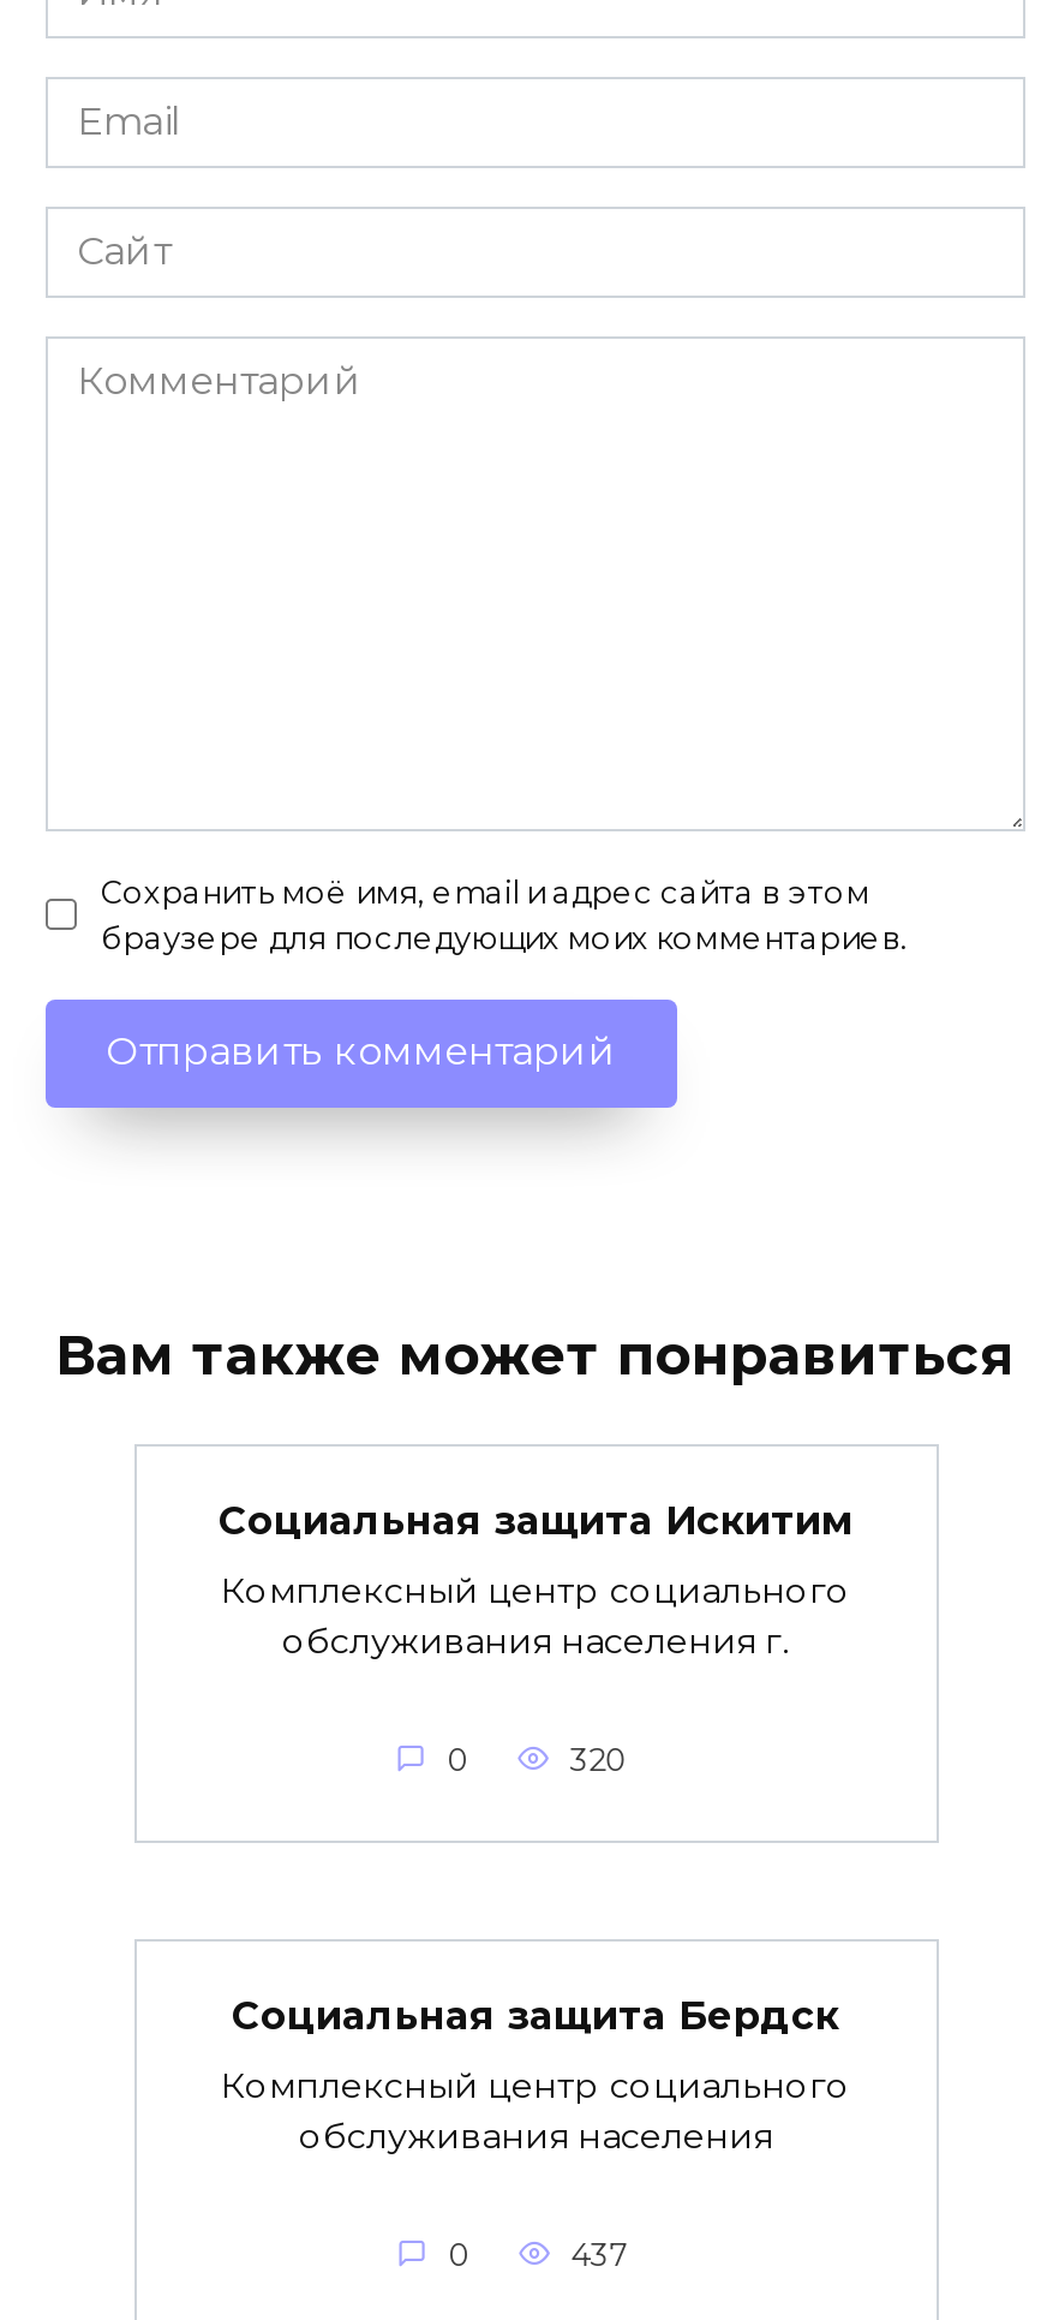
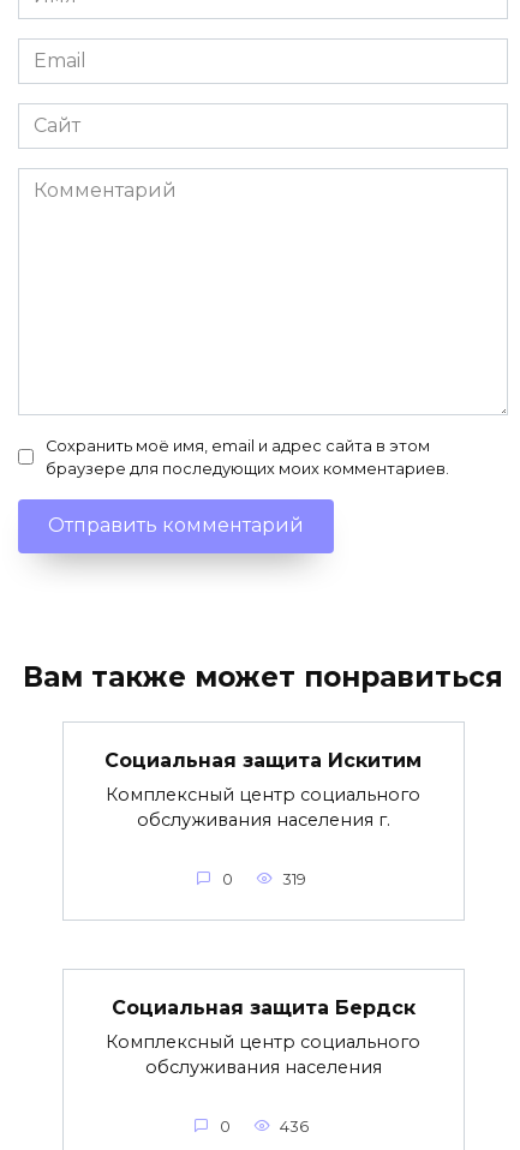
[570,1742,627,1778] 320 -> [282,870,306,888] 319
[571,2237,626,2273] 437 -> [280,1118,309,1136] 436

